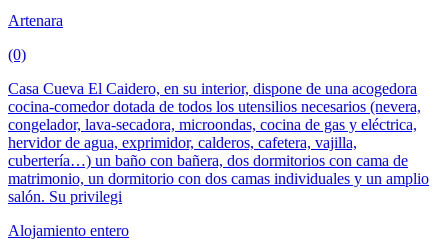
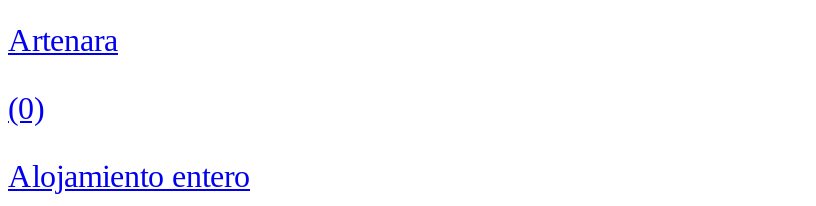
[8,80,429,205] Casa Cueva El Caidero, en su interior, dispone de una acogedora | cocina-comedor dotada de todos los utensilios necesarios (nevera, | congelador, lava-secadora, microondas, cocina de gas y eléctrica, | hervidor de agua, exprimidor, calderos, cafetera, vajilla, | cubertería…) un baño con bañera, dos dormitorios con cama de | matrimonio, un dormitorio con dos camas individuales y un amplio | salón. Su privilegi -> none

